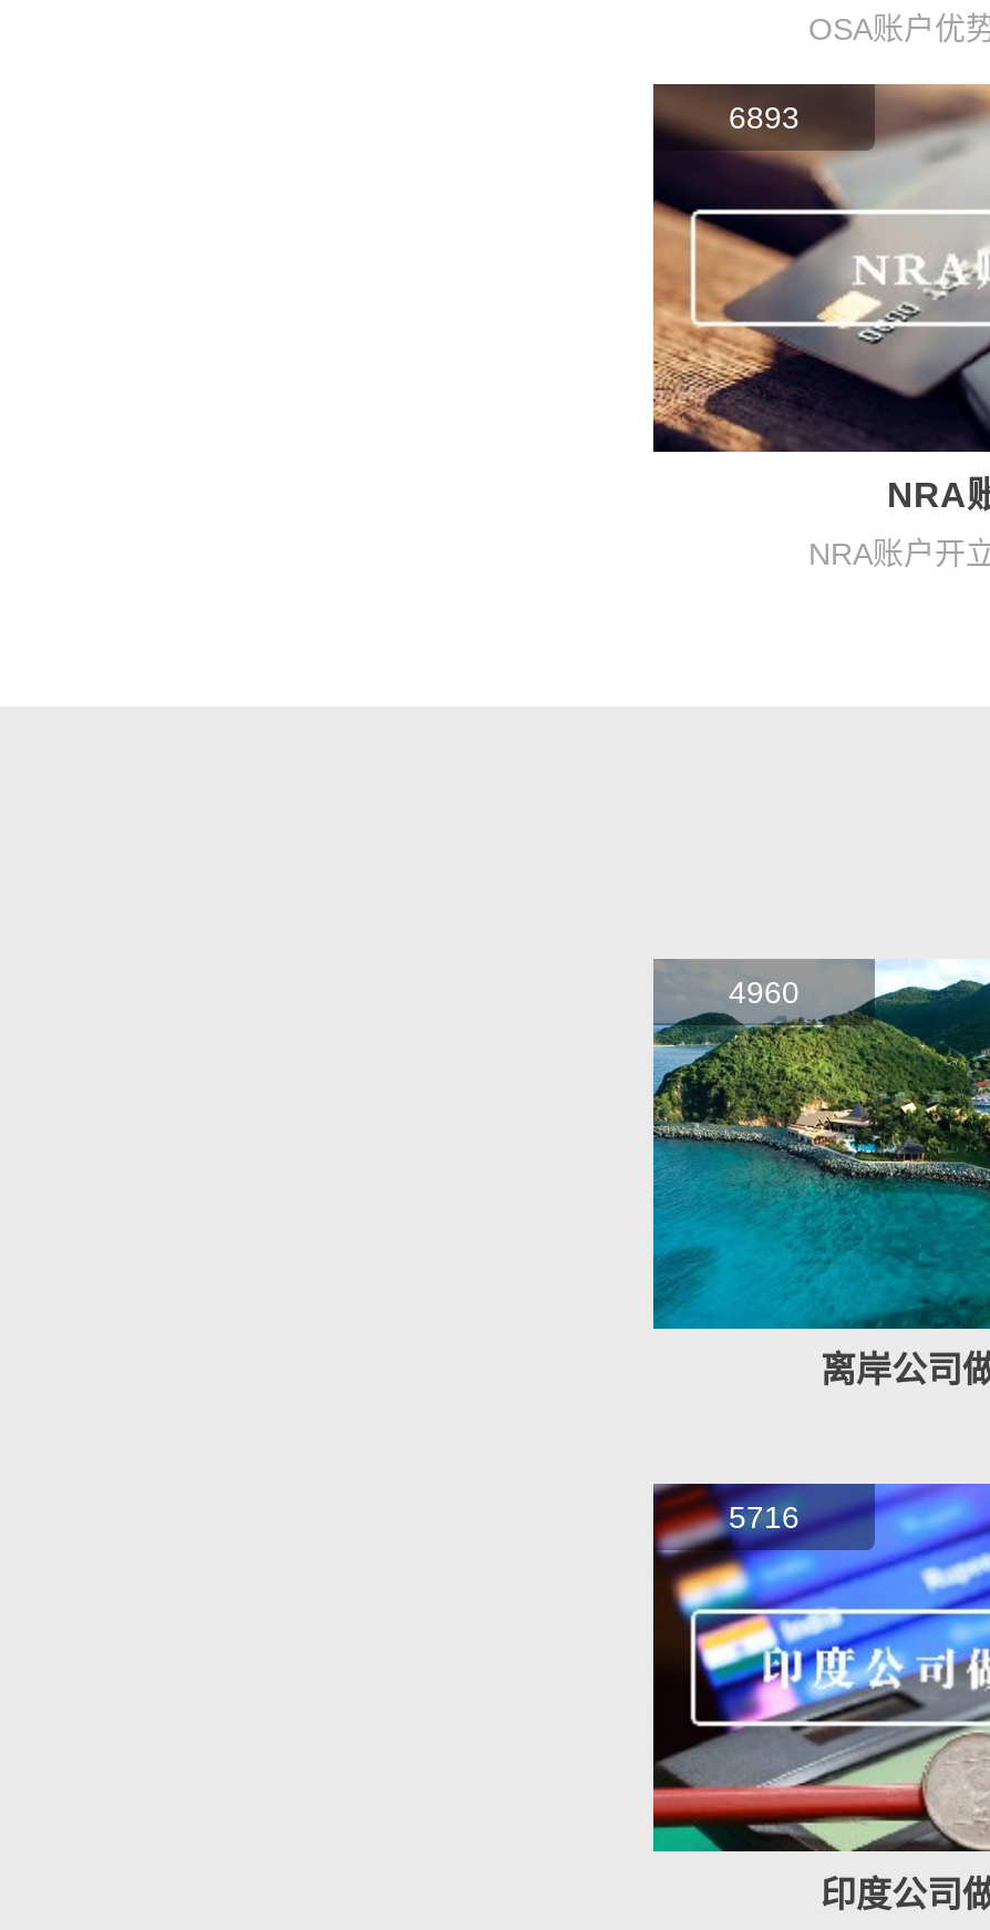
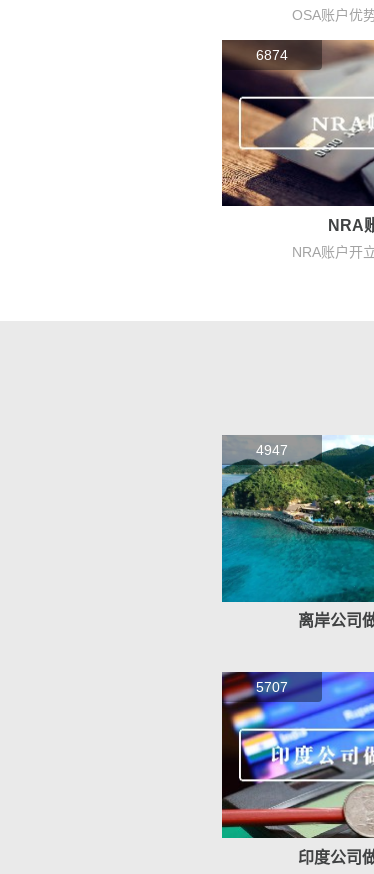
[729,100,800,135] 6893 -> [256,47,288,63] 6874
[729,974,800,1010] 4960 -> [256,442,288,458] 4947
[729,1499,800,1535] 5716 -> [256,679,288,695] 5707

